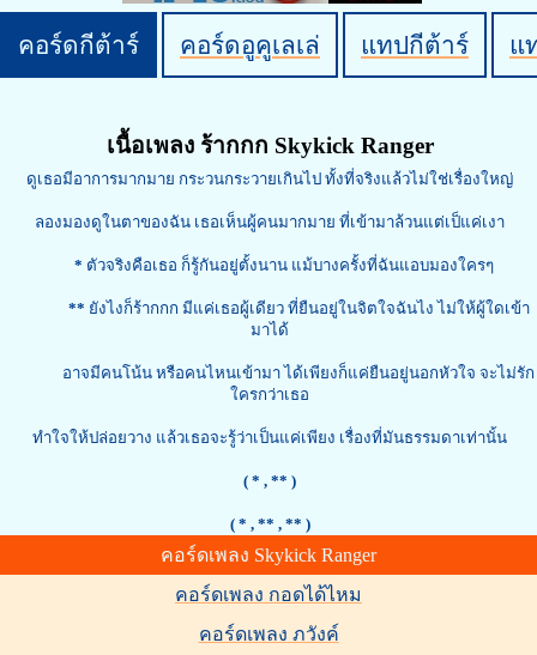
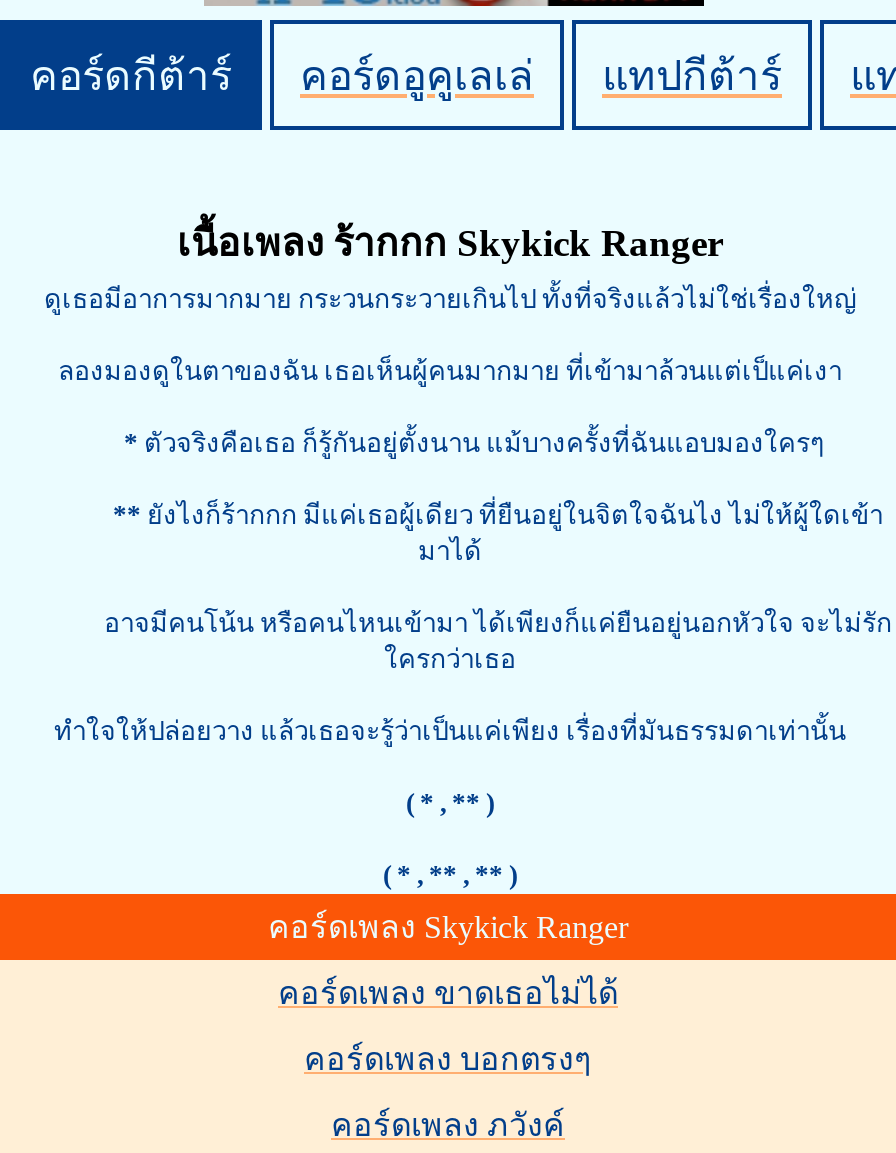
[175,584,362,604] คอร์ดเพลง กอดได้ไหม -> [278,975,618,1075] คอร์ดเพลง ขาดเธอไม่ได้ | คอร์ดเพลง บอกตรงๆ

